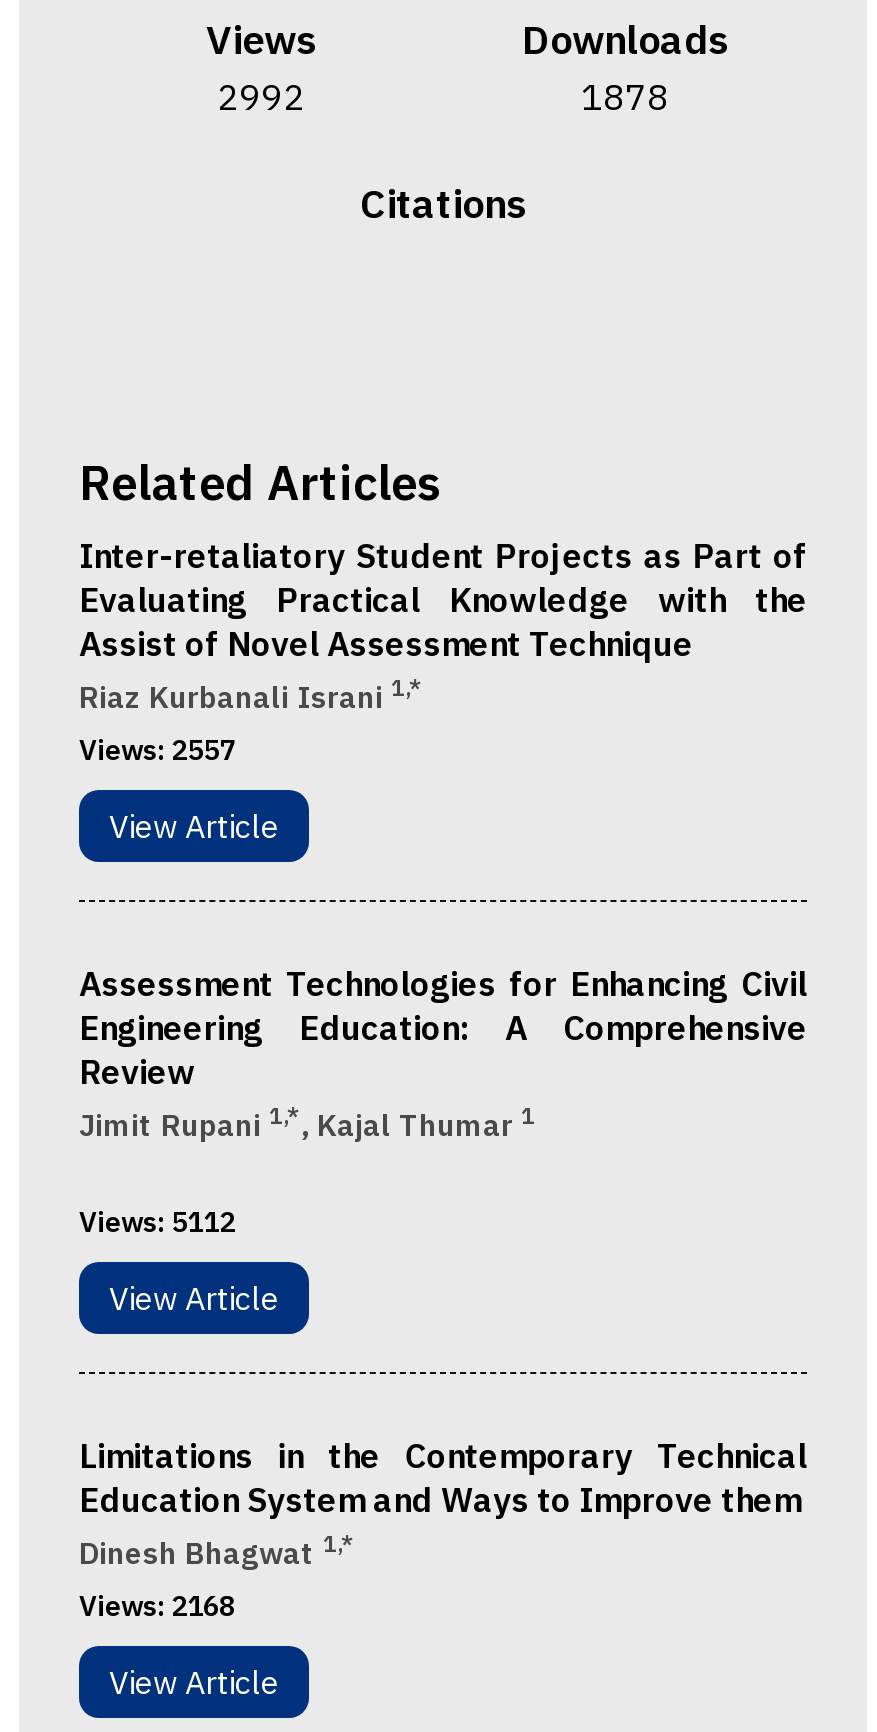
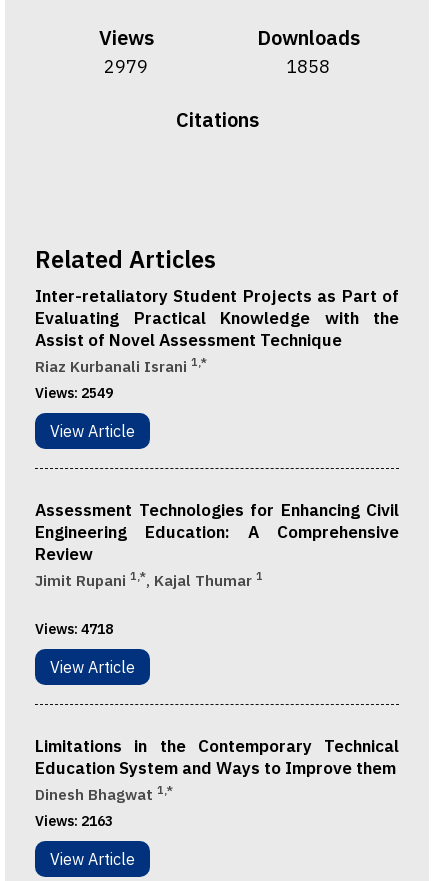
[217,74,305,120] 2992 -> [104,55,148,78] 2979
[581,74,669,120] 1878 -> [286,55,330,78] 1858
[79,732,235,768] Views: 2557 -> [35,384,113,402] Views: 2549
[79,1204,235,1240] Views: 5112 -> [35,620,113,638] Views: 4718
[79,1588,235,1624] Views: 2168 -> [35,812,113,830] Views: 2163

